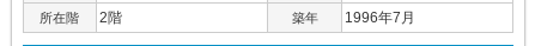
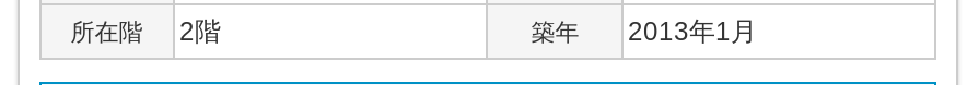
[292,9,415,25] 築年 1996年7月 -> [531,17,757,47] 築年 2013年1月

